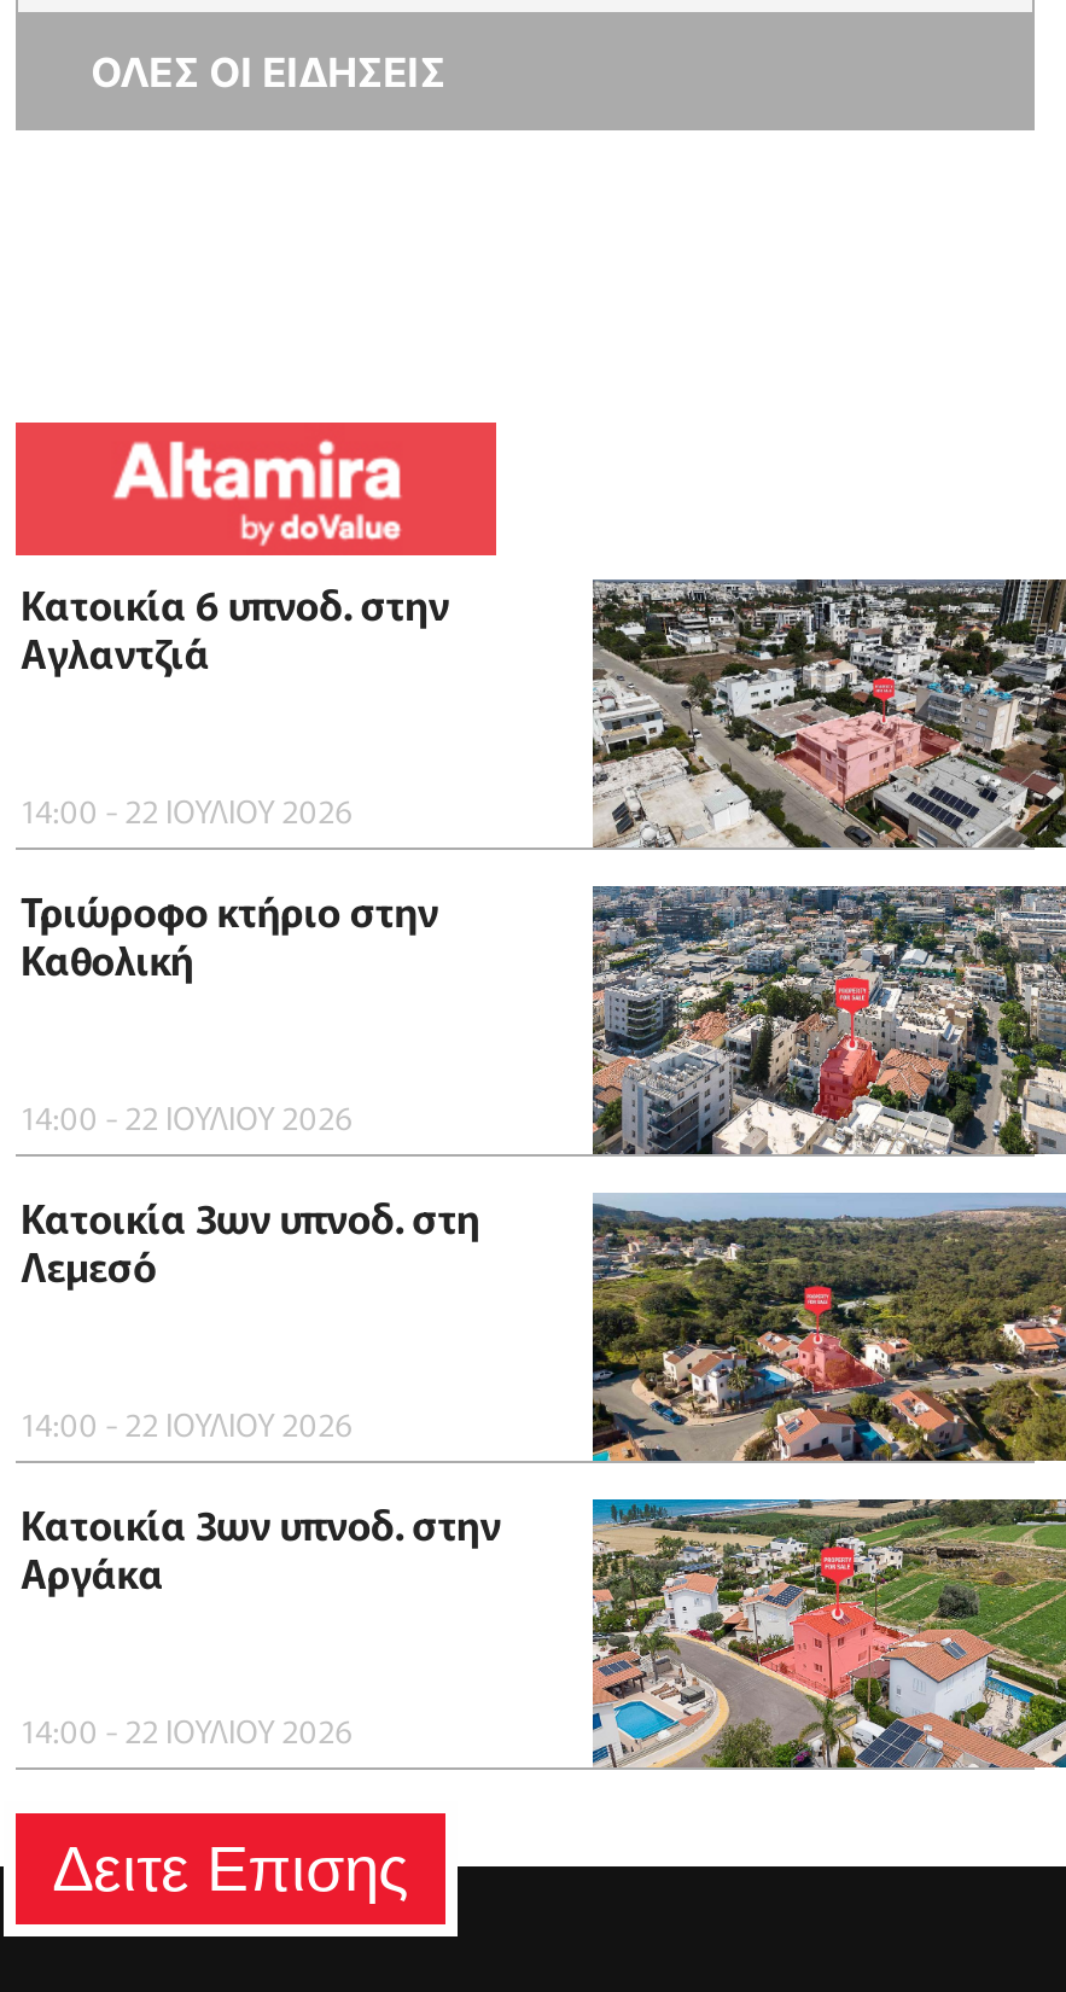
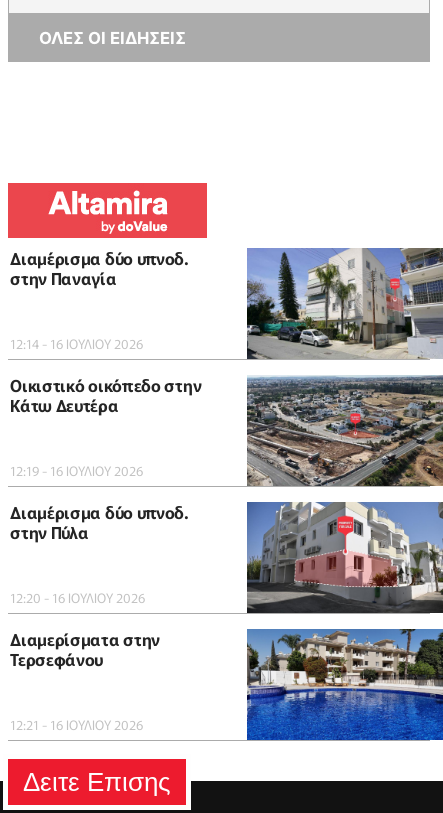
[21,575,449,681] Κατοικία 6 υπνοδ. στην | Αγλαντζιά -> [10,246,188,290] Διαμέρισμα δύο υπνοδ. | στην Παναγία
[590,577,1059,850] [image] -> [246,247,440,360] [image]
[21,787,352,833] 14:00 - 22 ΙΟΥΛΙΟΥ 2026 -> [10,334,143,353] 12:14 - 16 ΙΟΥΛΙΟΥ 2026
[21,881,438,988] Τριώροφο κτήριο στην | Καθολική -> [10,373,201,417] Οικιστικό οικόπεδο στην | Κάτω Δευτέρα
[593,886,1059,1157] [image] -> [247,375,440,487] [image]
[21,1094,352,1139] 14:00 - 22 ΙΟΥΛΙΟΥ 2026 -> [10,461,143,480] 12:19 - 16 ΙΟΥΛΙΟΥ 2026
[21,1188,480,1294] Κατοικία 3ων υπνοδ. στη | Λεμεσό -> [10,500,188,544] Διαμέρισμα δύο υπνοδ. | στην Πύλα
[590,1193,1059,1463] [image] -> [246,502,440,614] [image]
[21,1400,352,1446] 14:00 - 22 ΙΟΥΛΙΟΥ 2026 -> [10,588,145,607] 12:20 - 16 ΙΟΥΛΙΟΥ 2026
[21,1494,501,1600] Κατοικία 3ων υπνοδ. στην | Αργάκα -> [10,627,160,671] Διαμερίσματα στην | Τερσεφάνου
[590,1497,1059,1770] [image] -> [246,628,440,741] [image]
[21,1706,352,1752] 14:00 - 22 ΙΟΥΛΙΟΥ 2026 -> [10,715,143,734] 12:21 - 16 ΙΟΥΛΙΟΥ 2026

